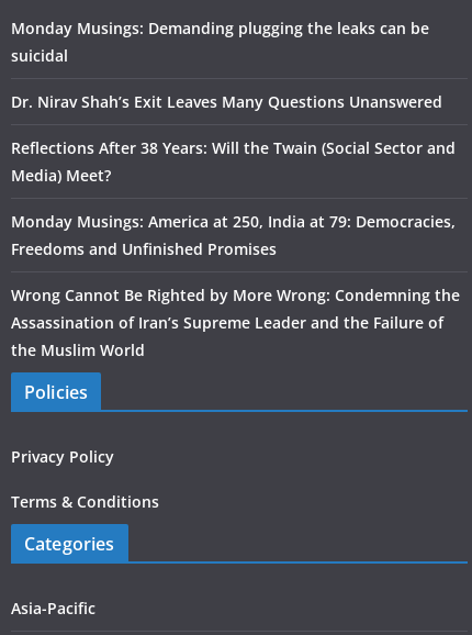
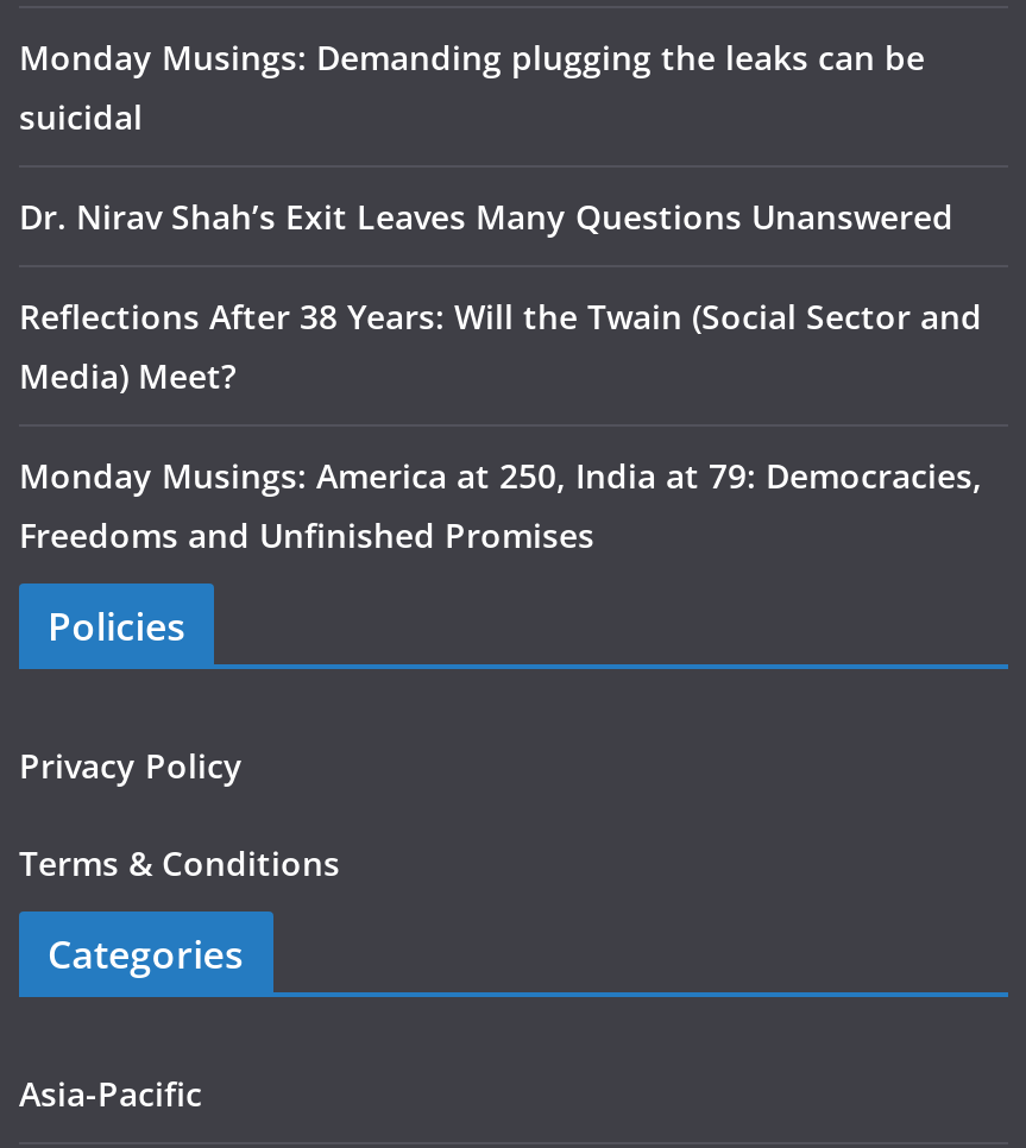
[11,285,460,361] Wrong Cannot Be Righted by More Wrong: Condemning the | Assassination of Iran’s Supreme Leader and the Failure of | the Muslim World -> none

